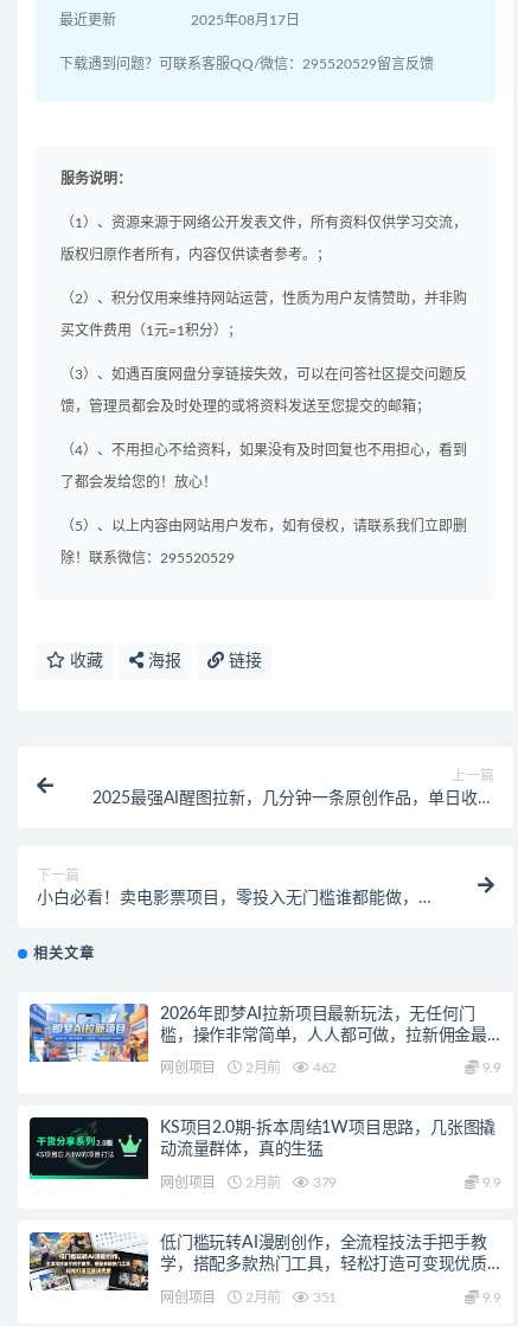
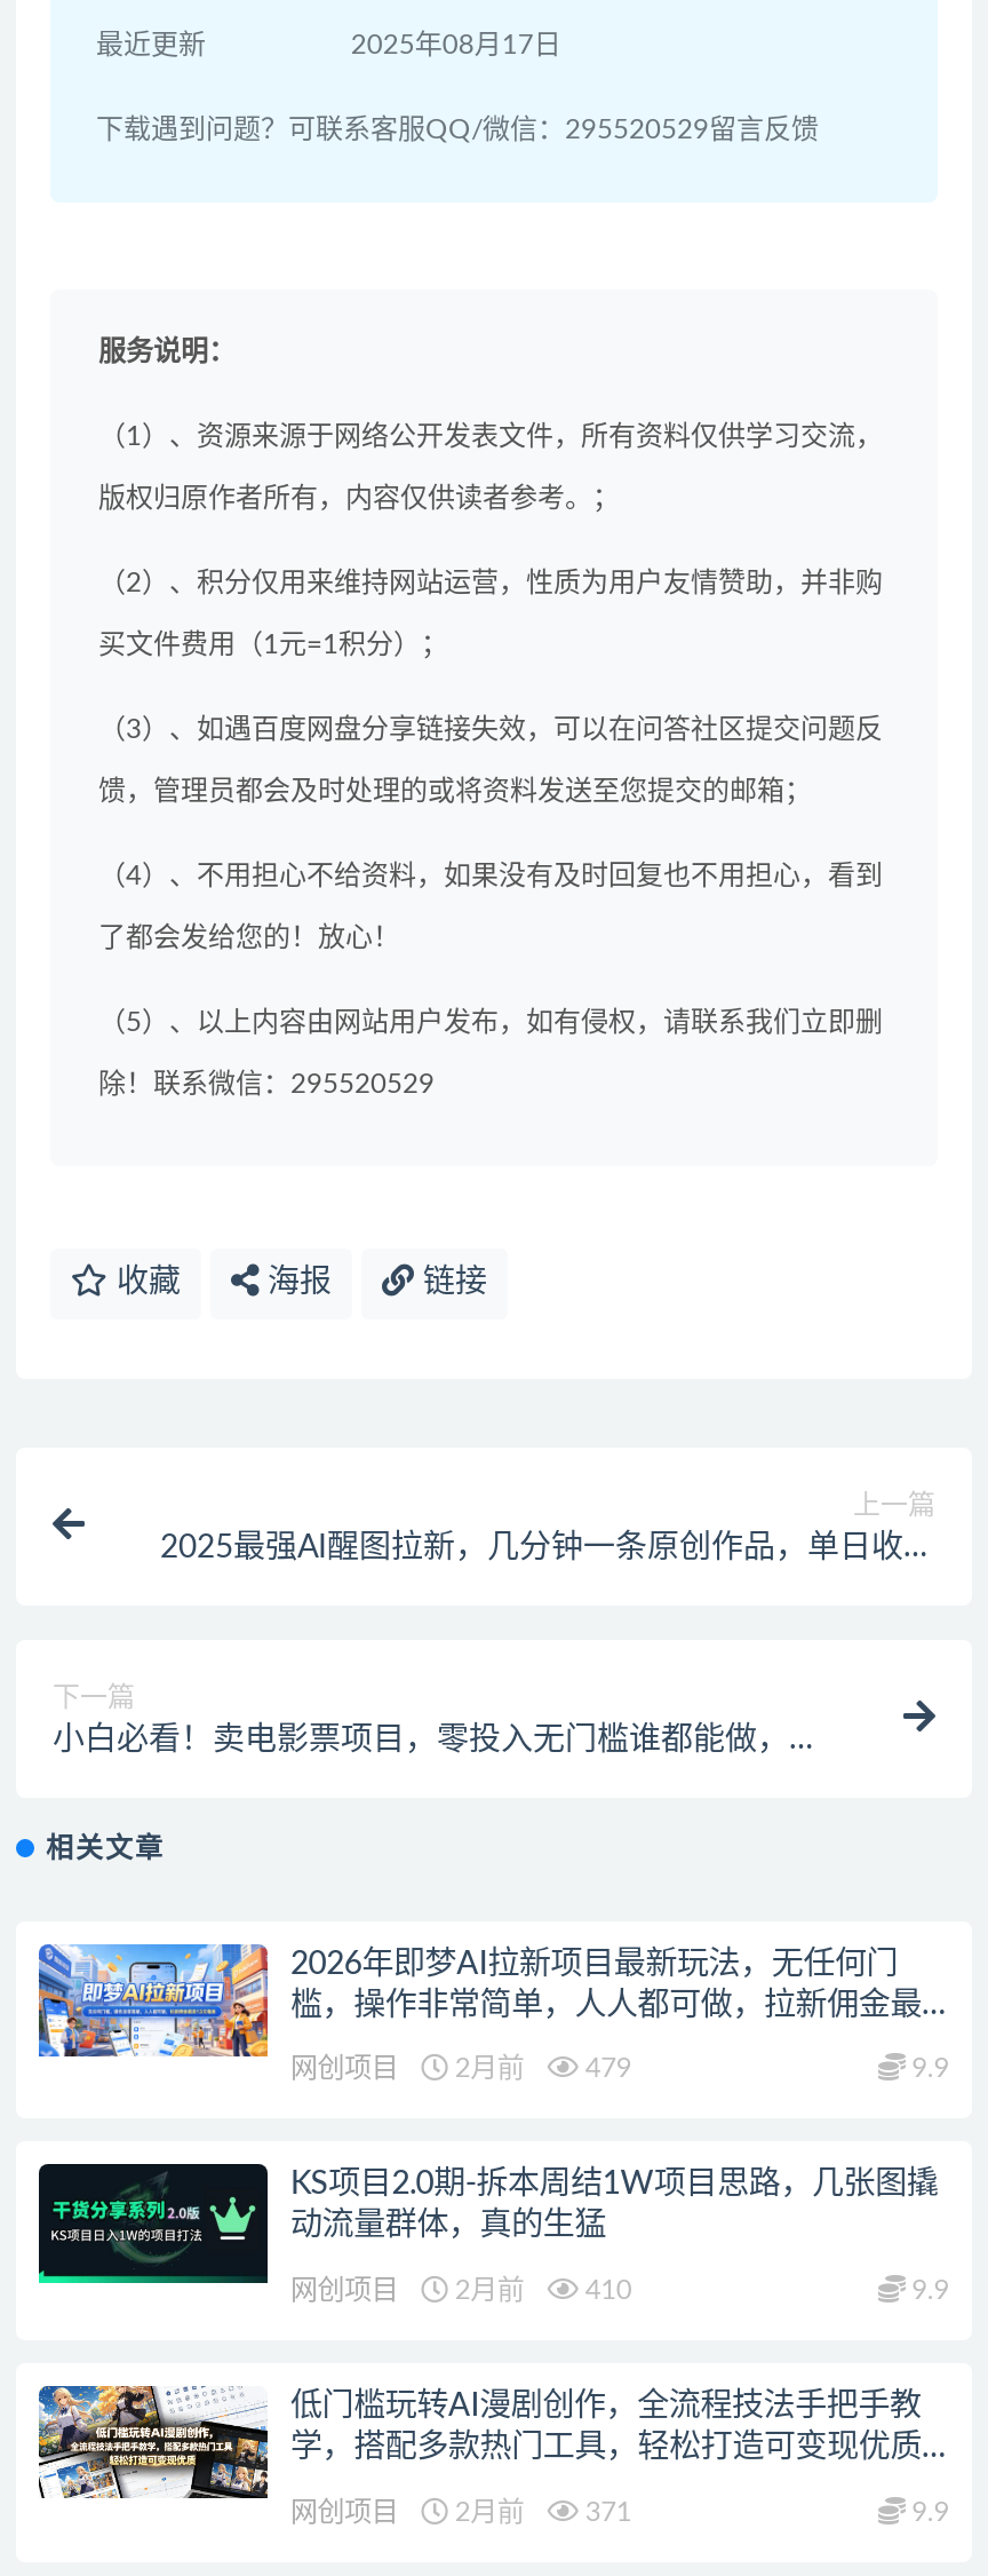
[160,1061,337,1075] 网创项目 2月前 462 -> [290,2055,632,2083] 网创项目 2月前 479
[160,1176,337,1190] 网创项目 2月前 379 -> [290,2276,632,2304] 网创项目 2月前 410
[160,1290,337,1304] 网创项目 2月前 351 -> [290,2497,632,2525] 网创项目 2月前 371

